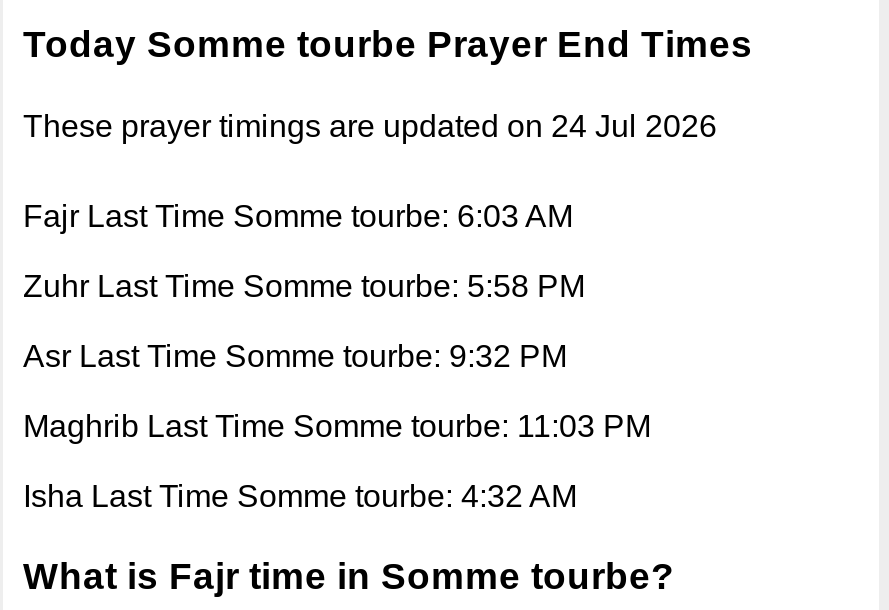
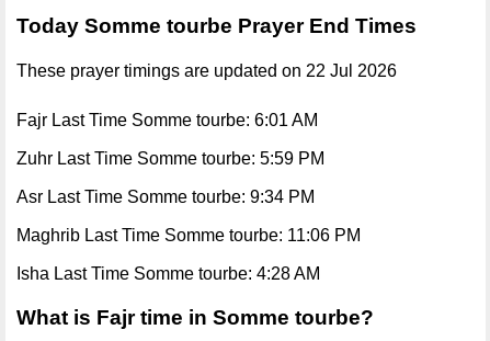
[23,109,717,143] These prayer timings are updated on 24 Jul 2026 -> [16,61,397,80] These prayer timings are updated on 22 Jul 2026
[23,199,573,233] Fajr Last Time Somme tourbe: 6:03 AM -> [16,111,318,129] Fajr Last Time Somme tourbe: 6:01 AM
[23,269,585,303] Zuhr Last Time Somme tourbe: 5:58 PM -> [16,149,324,168] Zuhr Last Time Somme tourbe: 5:59 PM
[23,339,567,373] Asr Last Time Somme tourbe: 9:32 PM -> [16,187,315,206] Asr Last Time Somme tourbe: 9:34 PM
[23,409,651,443] Maghrib Last Time Somme tourbe: 11:03 PM -> [16,226,361,245] Maghrib Last Time Somme tourbe: 11:06 PM
[23,479,577,513] Isha Last Time Somme tourbe: 4:32 AM -> [16,264,320,283] Isha Last Time Somme tourbe: 4:28 AM

